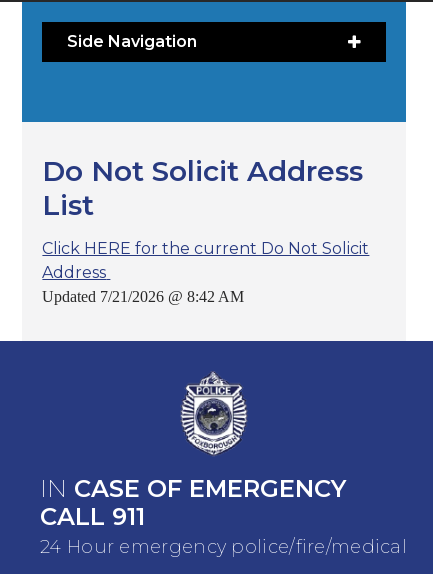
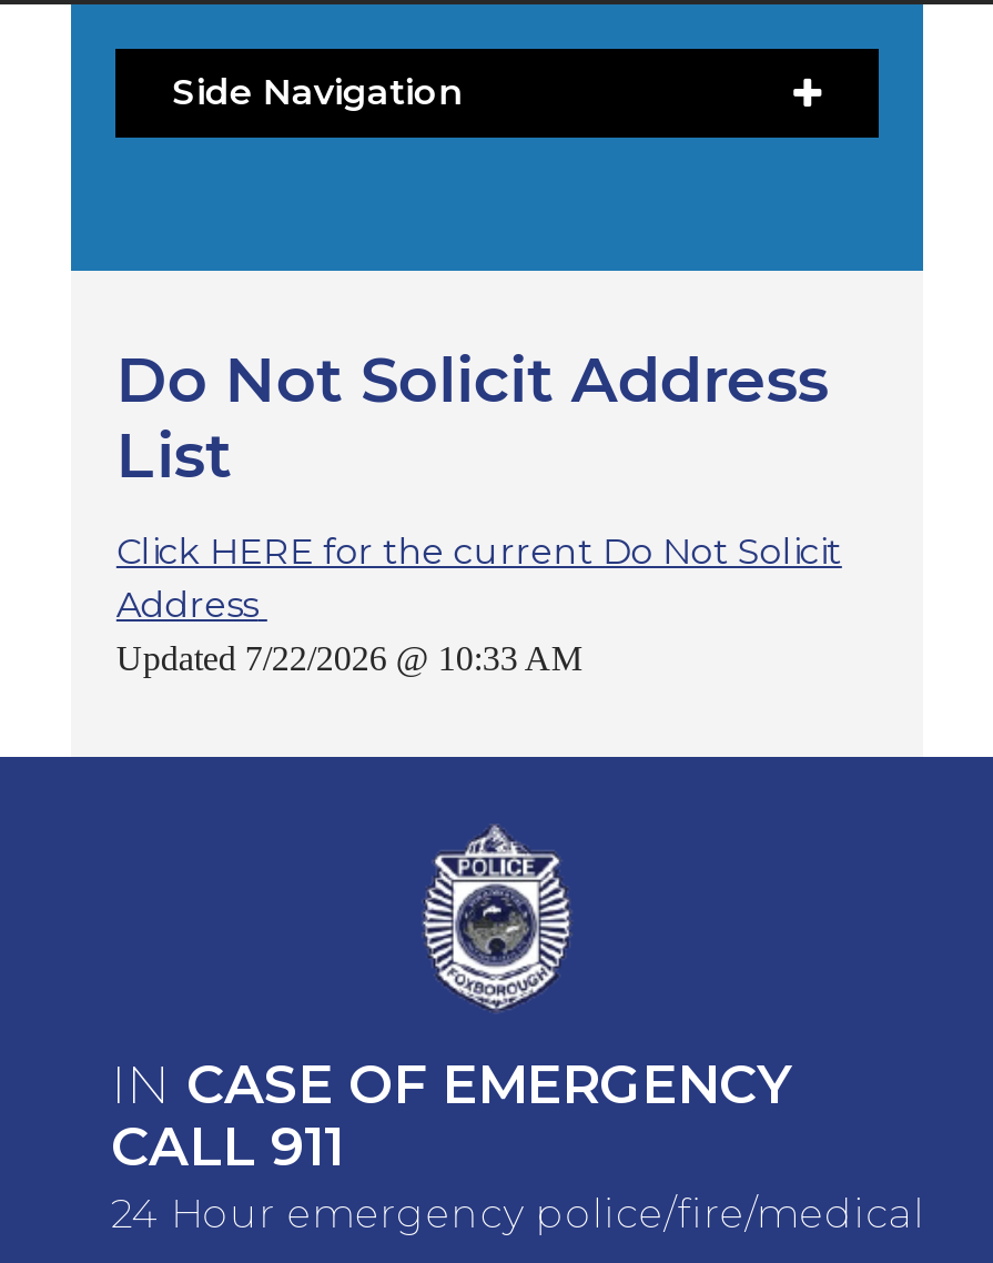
[42,288,244,305] Updated 7/21/2026 @ 8:42 AM -> [116,640,582,678] Updated 7/22/2026 @ 10:33 AM

